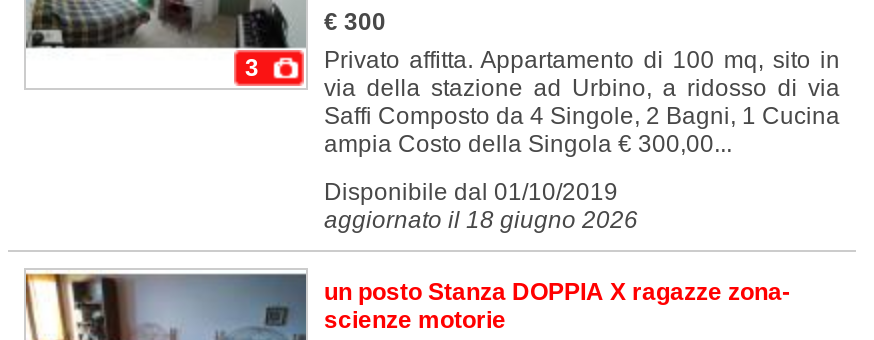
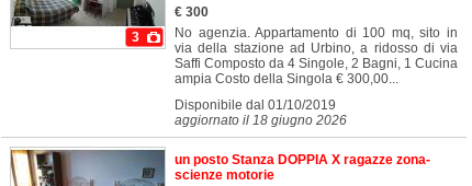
[324,46,840,74] Privato affitta. Appartamento di 100 mq, sito in -> [175,25,458,40] No agenzia. Appartamento di 100 mq, sito in

